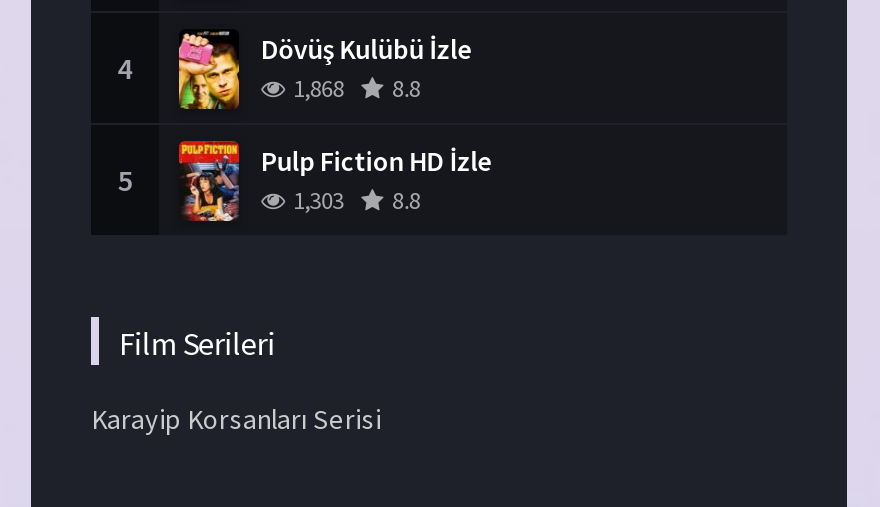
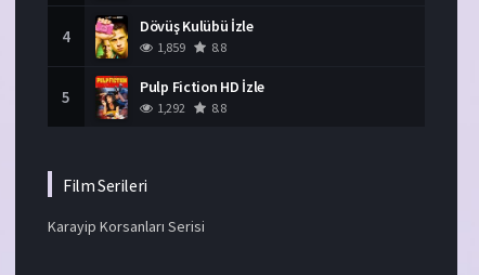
[293,73,420,103] 1,868 8.8 -> [157,39,226,55] 1,859 8.8
[293,185,420,215] 1,303 8.8 -> [157,100,226,116] 1,292 8.8

